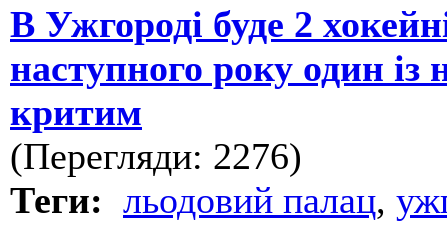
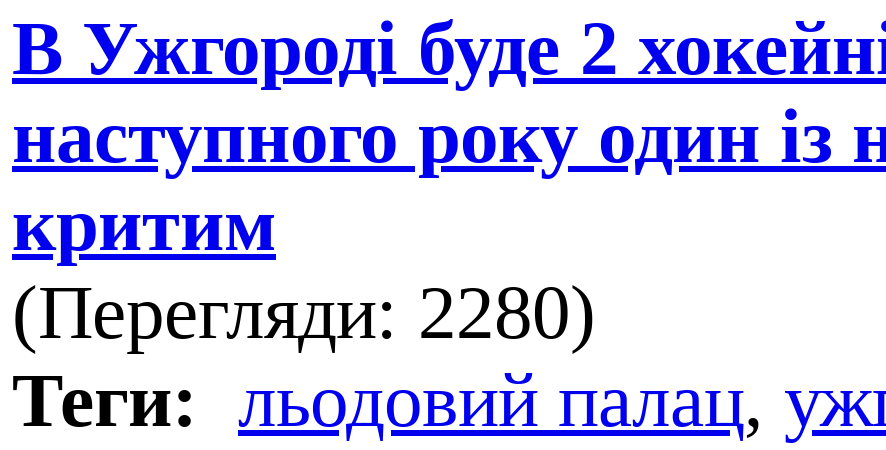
[10,135,302,177] (Перегляди: 2276) -> [12,270,596,354] (Перегляди: 2280)

